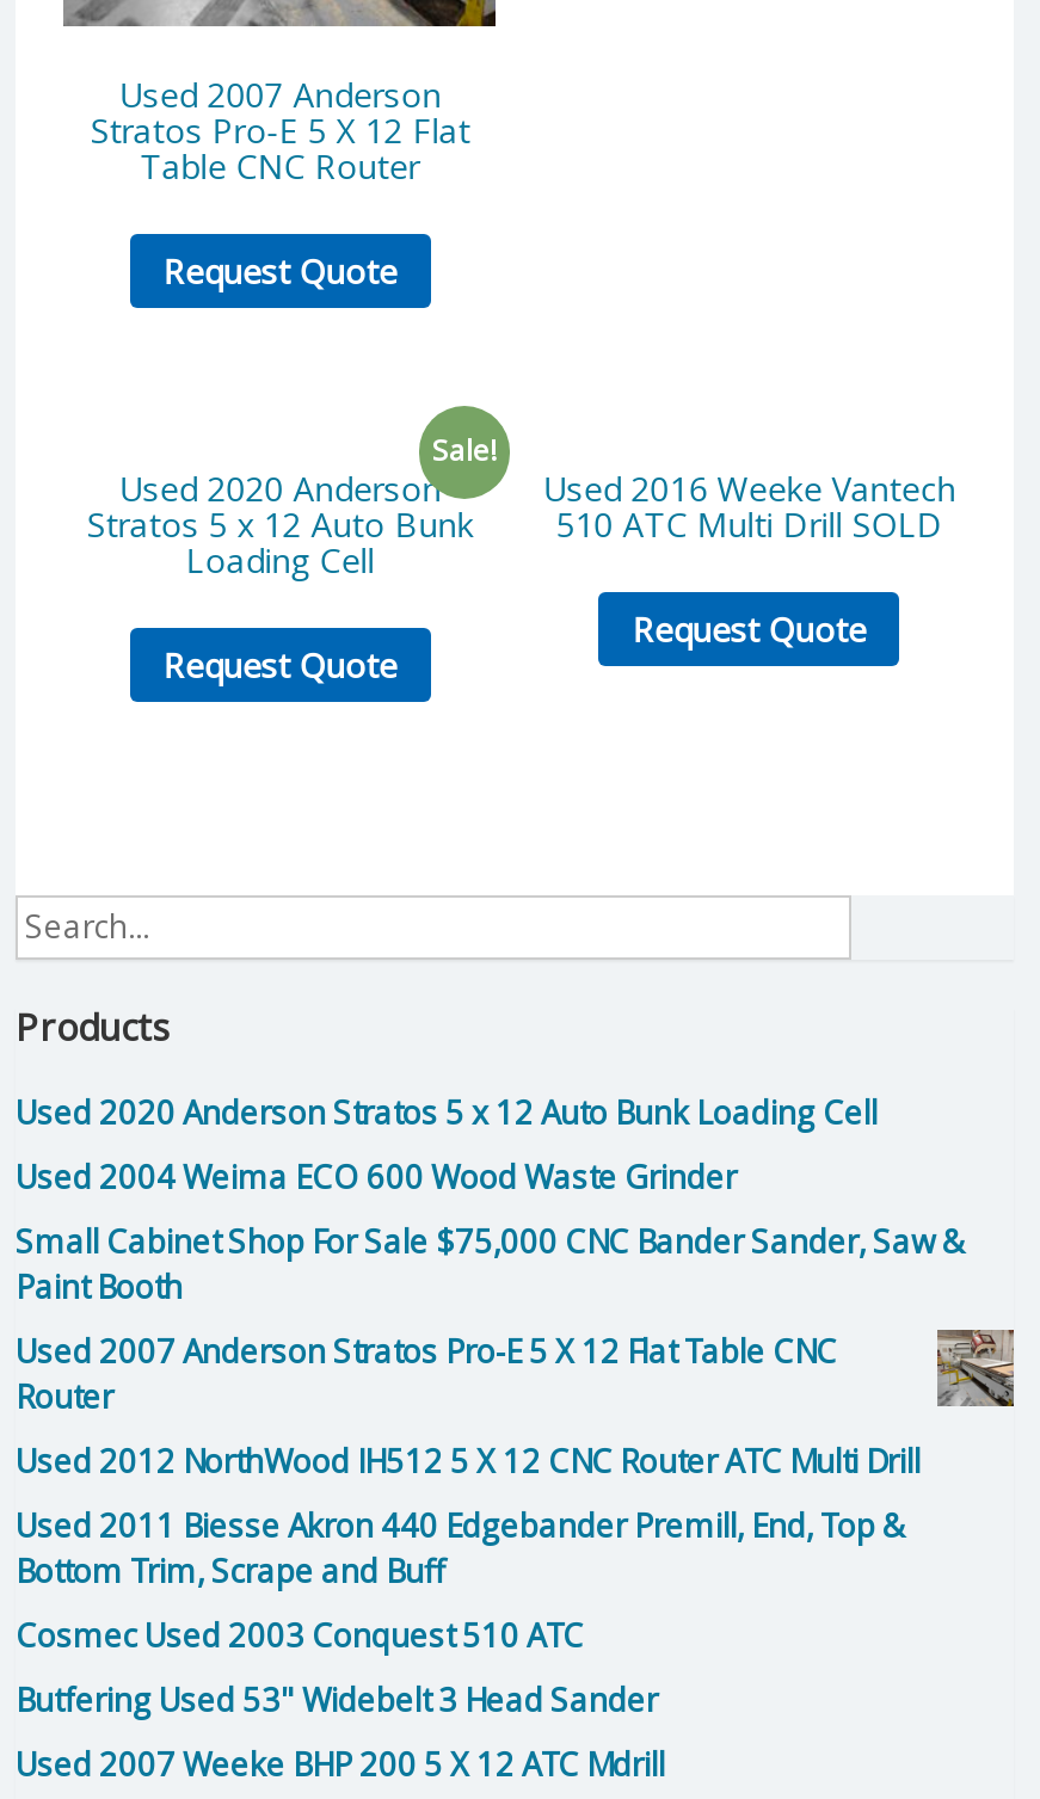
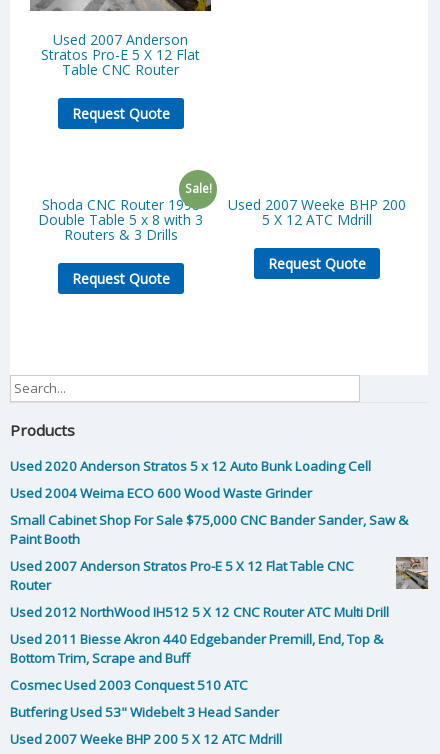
[86,466,473,583] Used 2020 Anderson | Stratos 5 x 12 Auto Bunk | Loading Cell -> [38,195,203,244] Shoda CNC Router 1998 | Double Table 5 x 8 with 3 | Routers & 3 Drills
[543,466,956,547] Used 2016 Weeke Vantech | 510 ATC Multi Drill SOLD -> [228,195,406,229] Used 2007 Weeke BHP 200 | 5 X 12 ATC Mdrill

